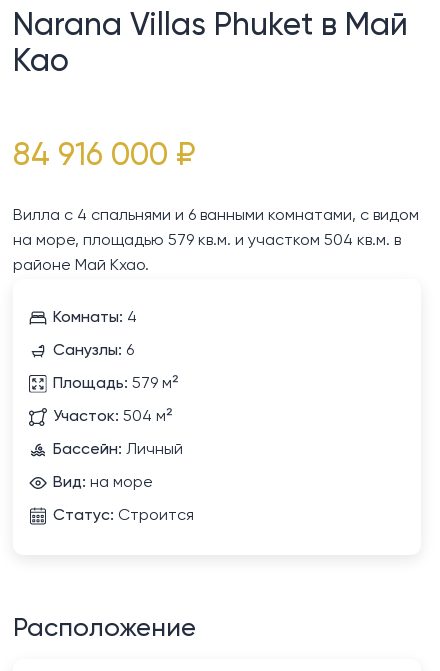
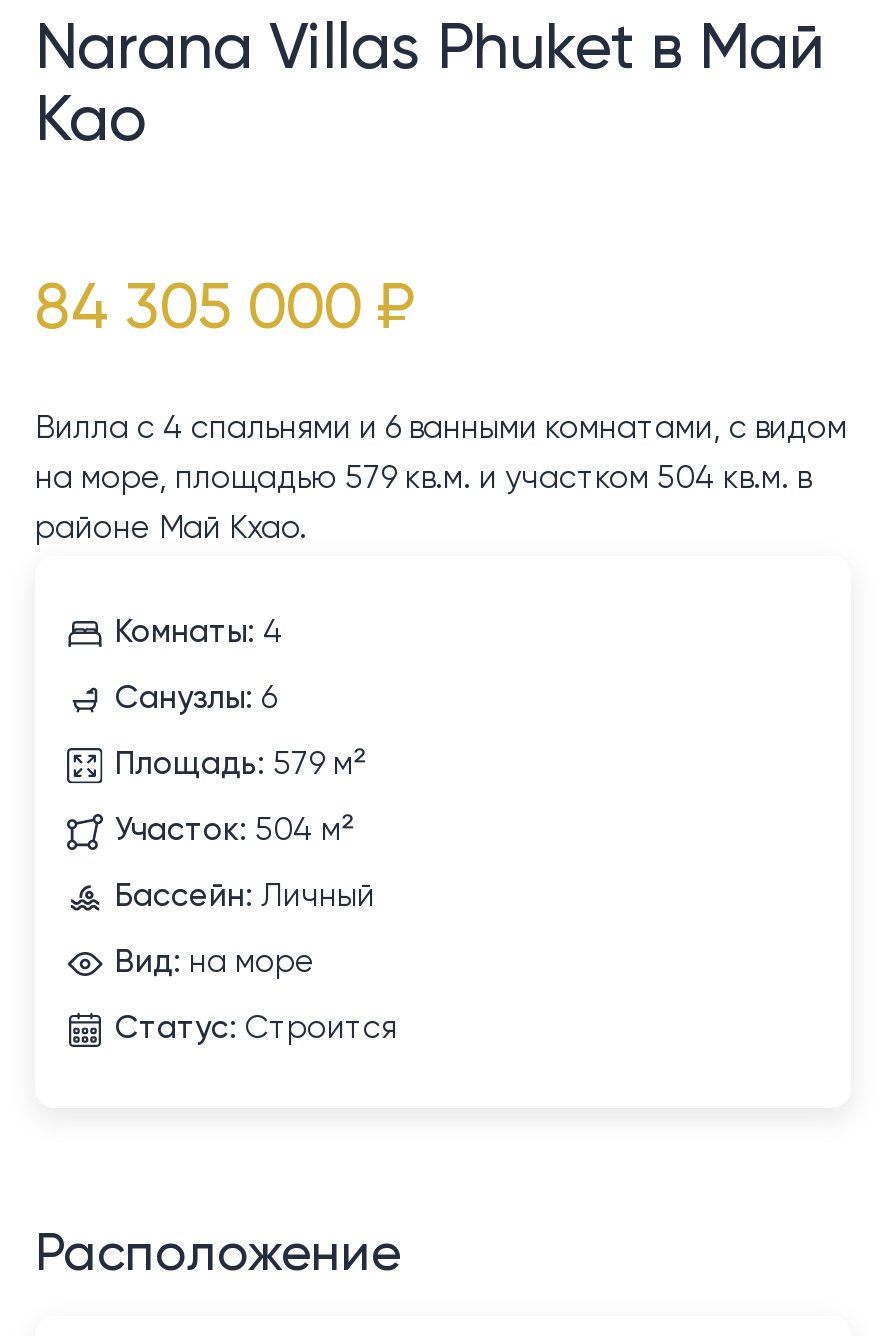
[13,140,195,172] 84 916 000 ₽ -> [35,278,415,342] 84 305 000 ₽

